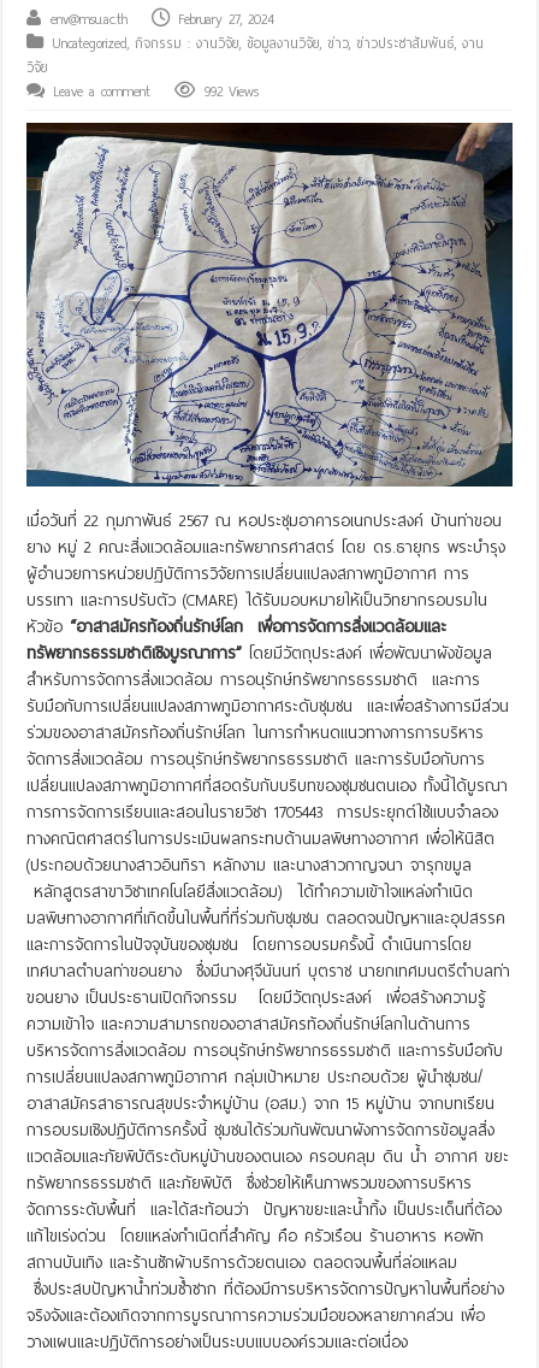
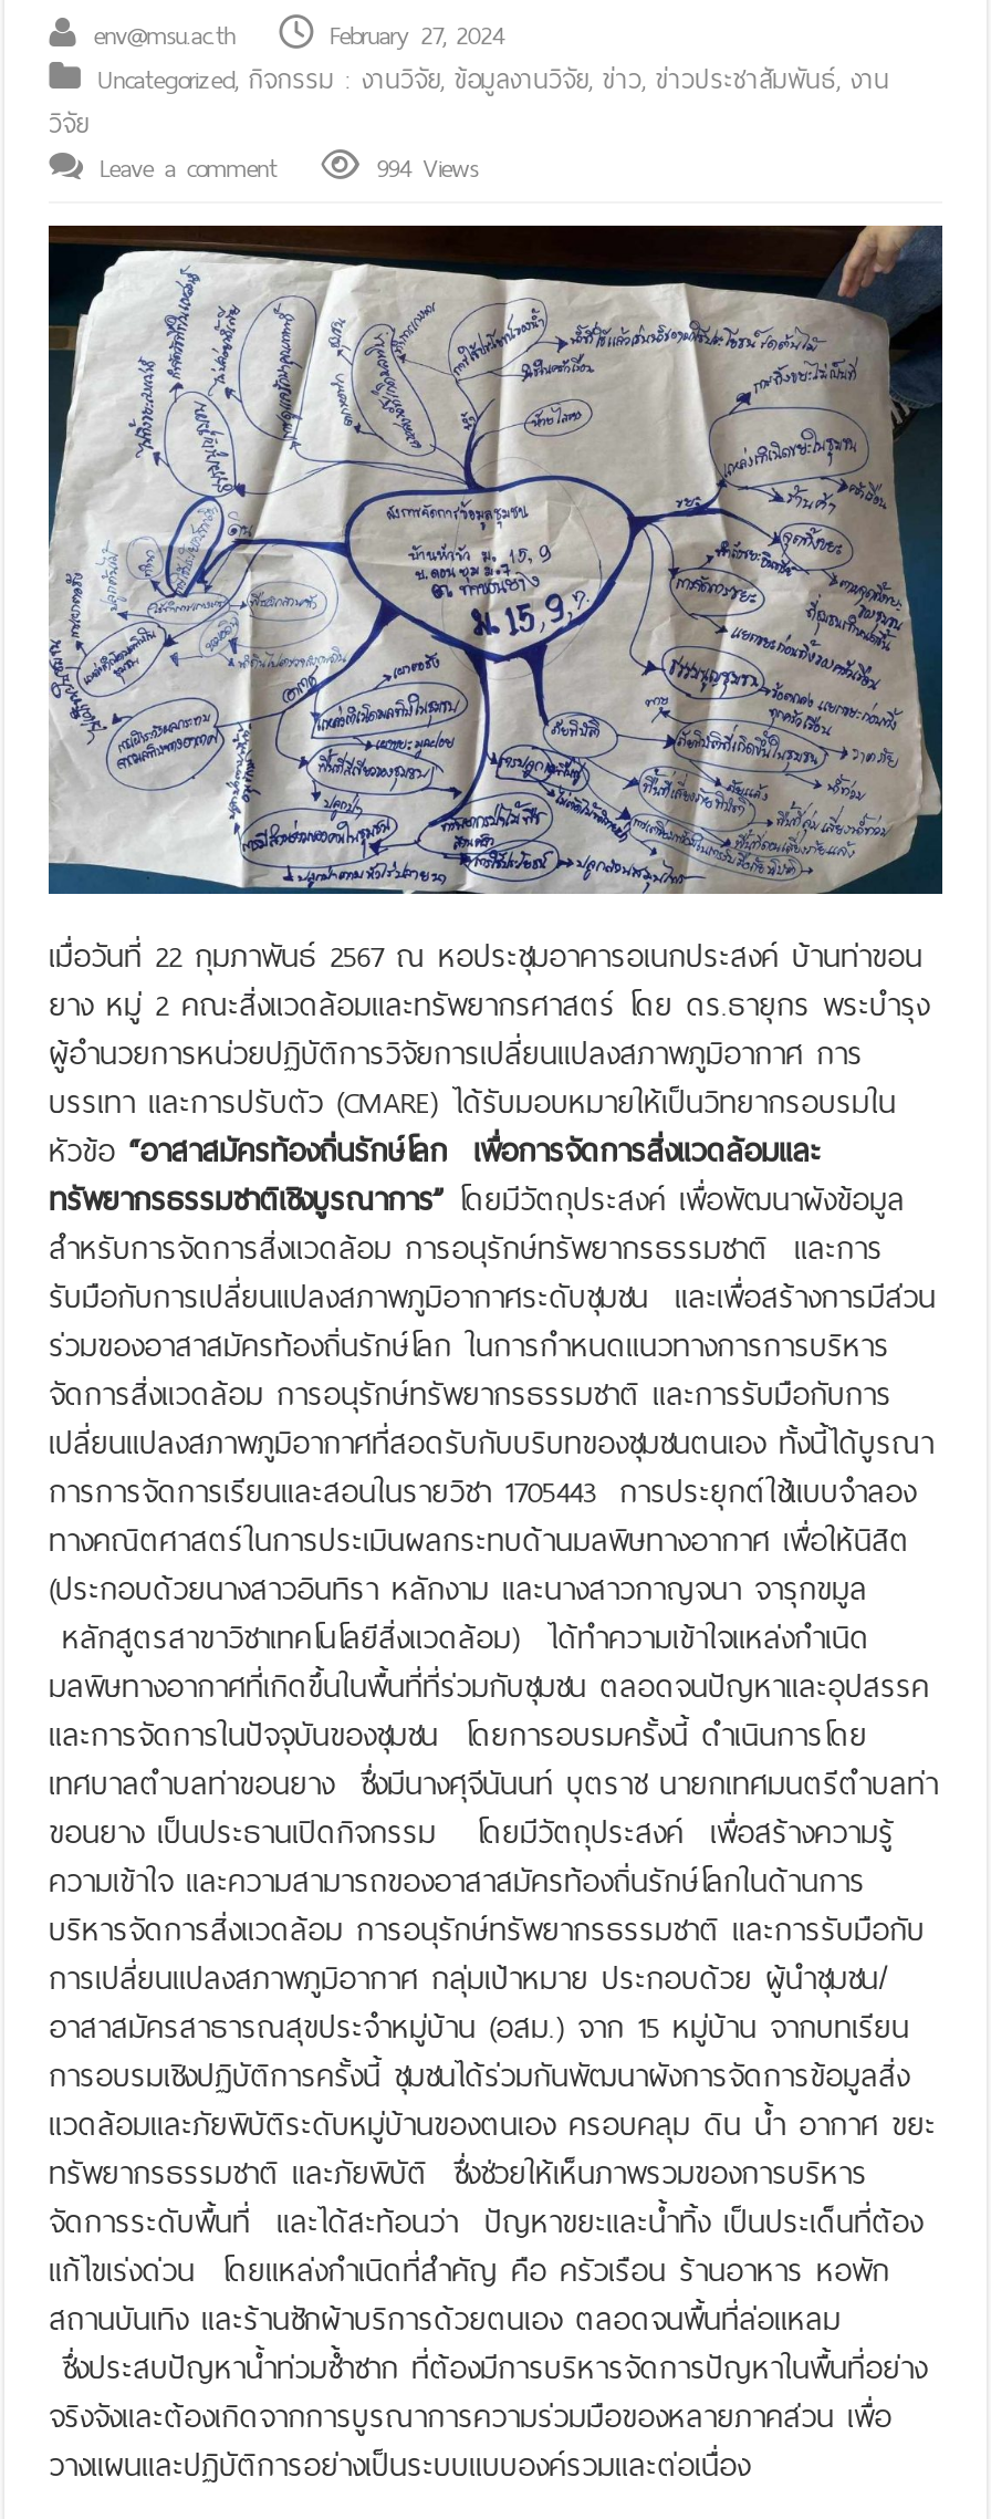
[205,79,259,103] 992 Views -> [376,146,478,190] 994 Views

